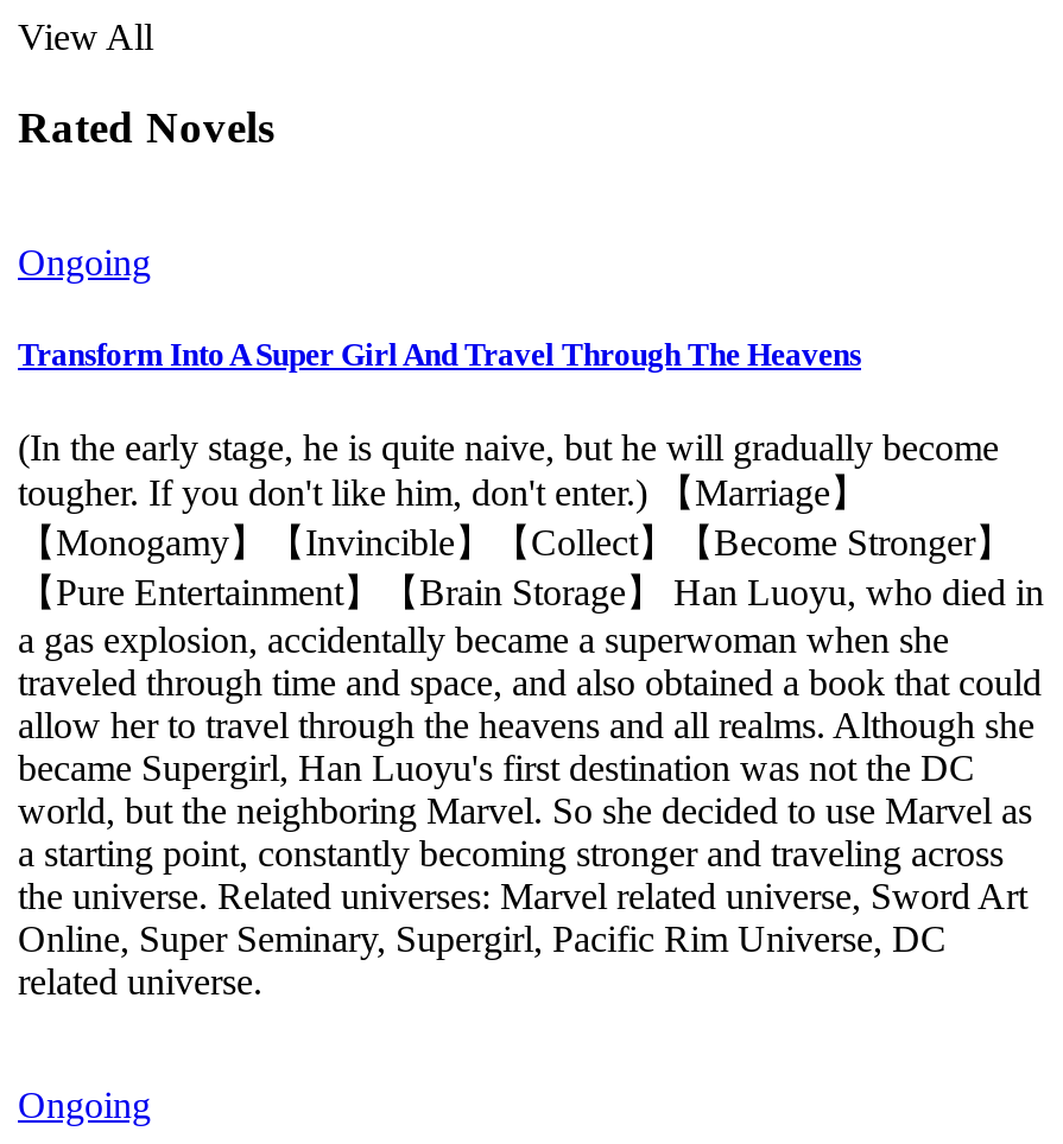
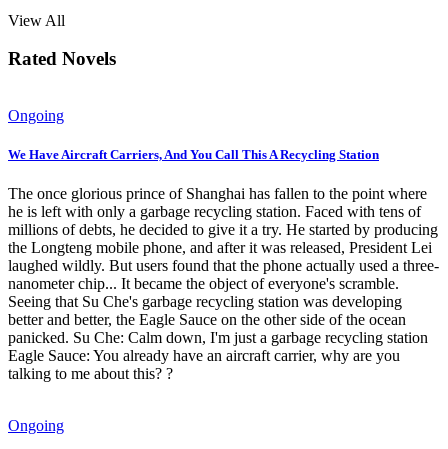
[18,338,861,373] Transform Into A Super Girl And Travel Through The Heavens -> [8,147,379,162] We Have Aircraft Carriers, And You Call This A Recycling Station
[18,428,1044,1003] (In the early stage, he is quite naive, but he will gradually become | tougher. If you don't like him, don't enter.) 【Marriage】 | 【Monogamy】【Invincible】【Collect】【Become Stronger】 | 【Pure Entertainment】【Brain Storage】 Han Luoyu, who died in | a gas explosion, accidentally became a superwoman when she | traveled through time and space, and also obtained a book that could | allow her to travel through the heavens and all realms. Although she | became Supergirl, Han Luoyu's first destination was not the DC | world, but the neighboring Marvel. So she decided to use Marvel as | a starting point, constantly becoming stronger and traveling across | the universe. Related universes: Marvel related universe, Sword Art | Online, Super Seminary, Supergirl, Pacific Rim Universe, DC | related universe. -> [8,185,439,382] The once glorious prince of Shanghai has fallen to the point where | he is left with only a garbage recycling station. Faced with tens of | millions of debts, he decided to give it a try. He started by producing | the Longteng mobile phone, and after it was released, President Lei | laughed wildly. But users found that the phone actually used a three- | nanometer chip... It became the object of everyone's scramble. | Seeing that Su Che's garbage recycling station was developing | better and better, the Eagle Sauce on the other side of the ocean | panicked. Su Che: Calm down, I'm just a garbage recycling station | Eagle Sauce: You already have an aircraft carrier, why are you | talking to me about this? ?

